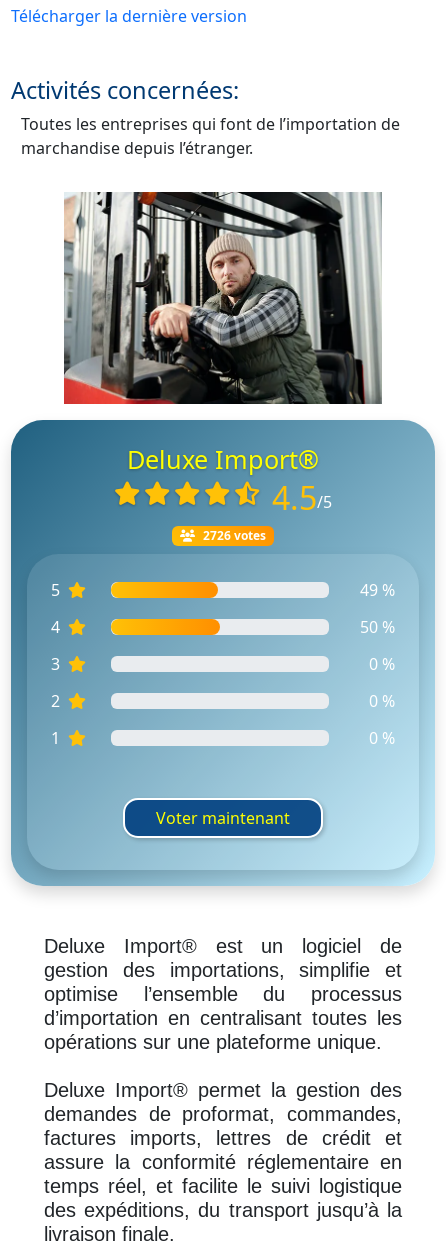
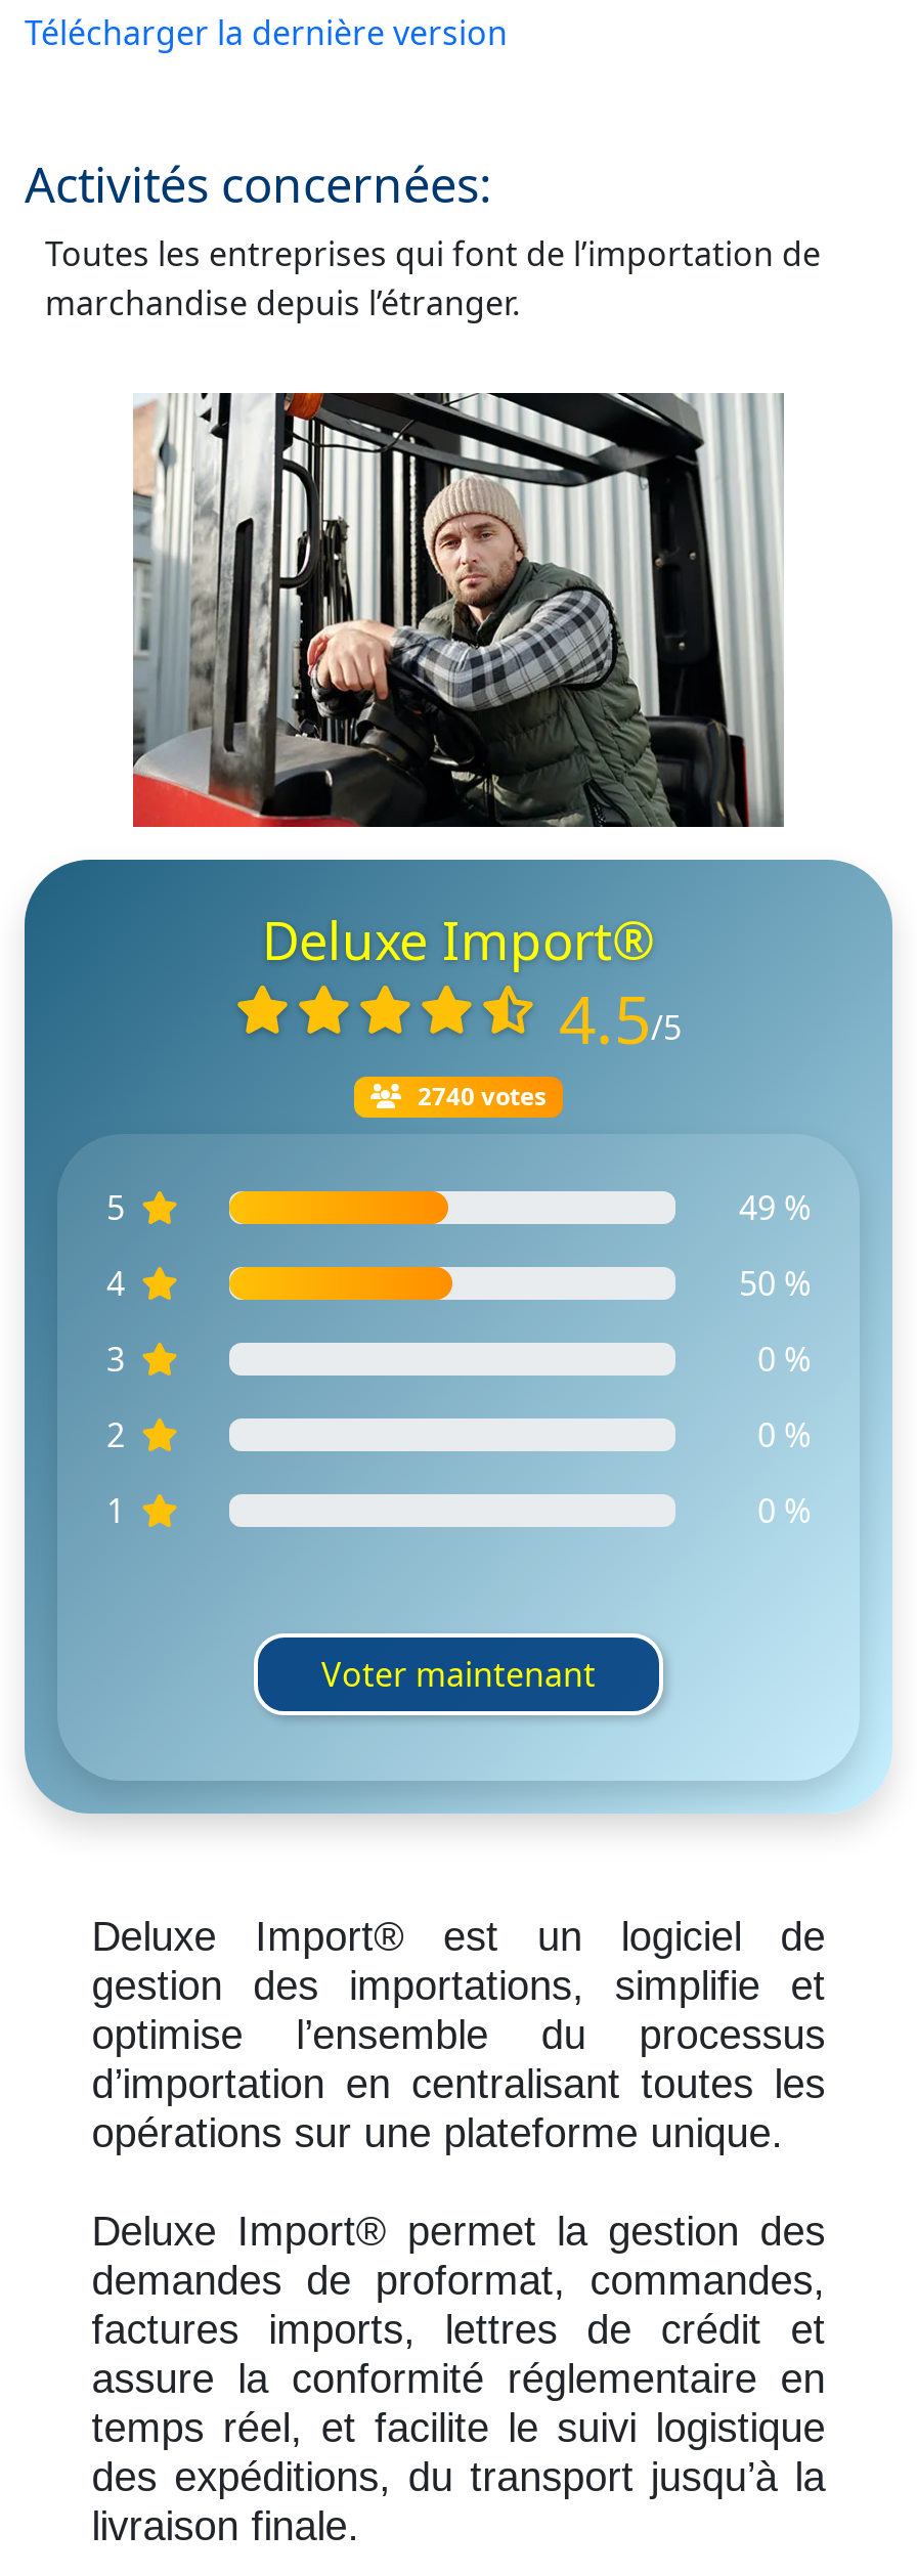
[203,527,266,544] 2726 votes -> [418,1079,547,1114] 2740 votes

